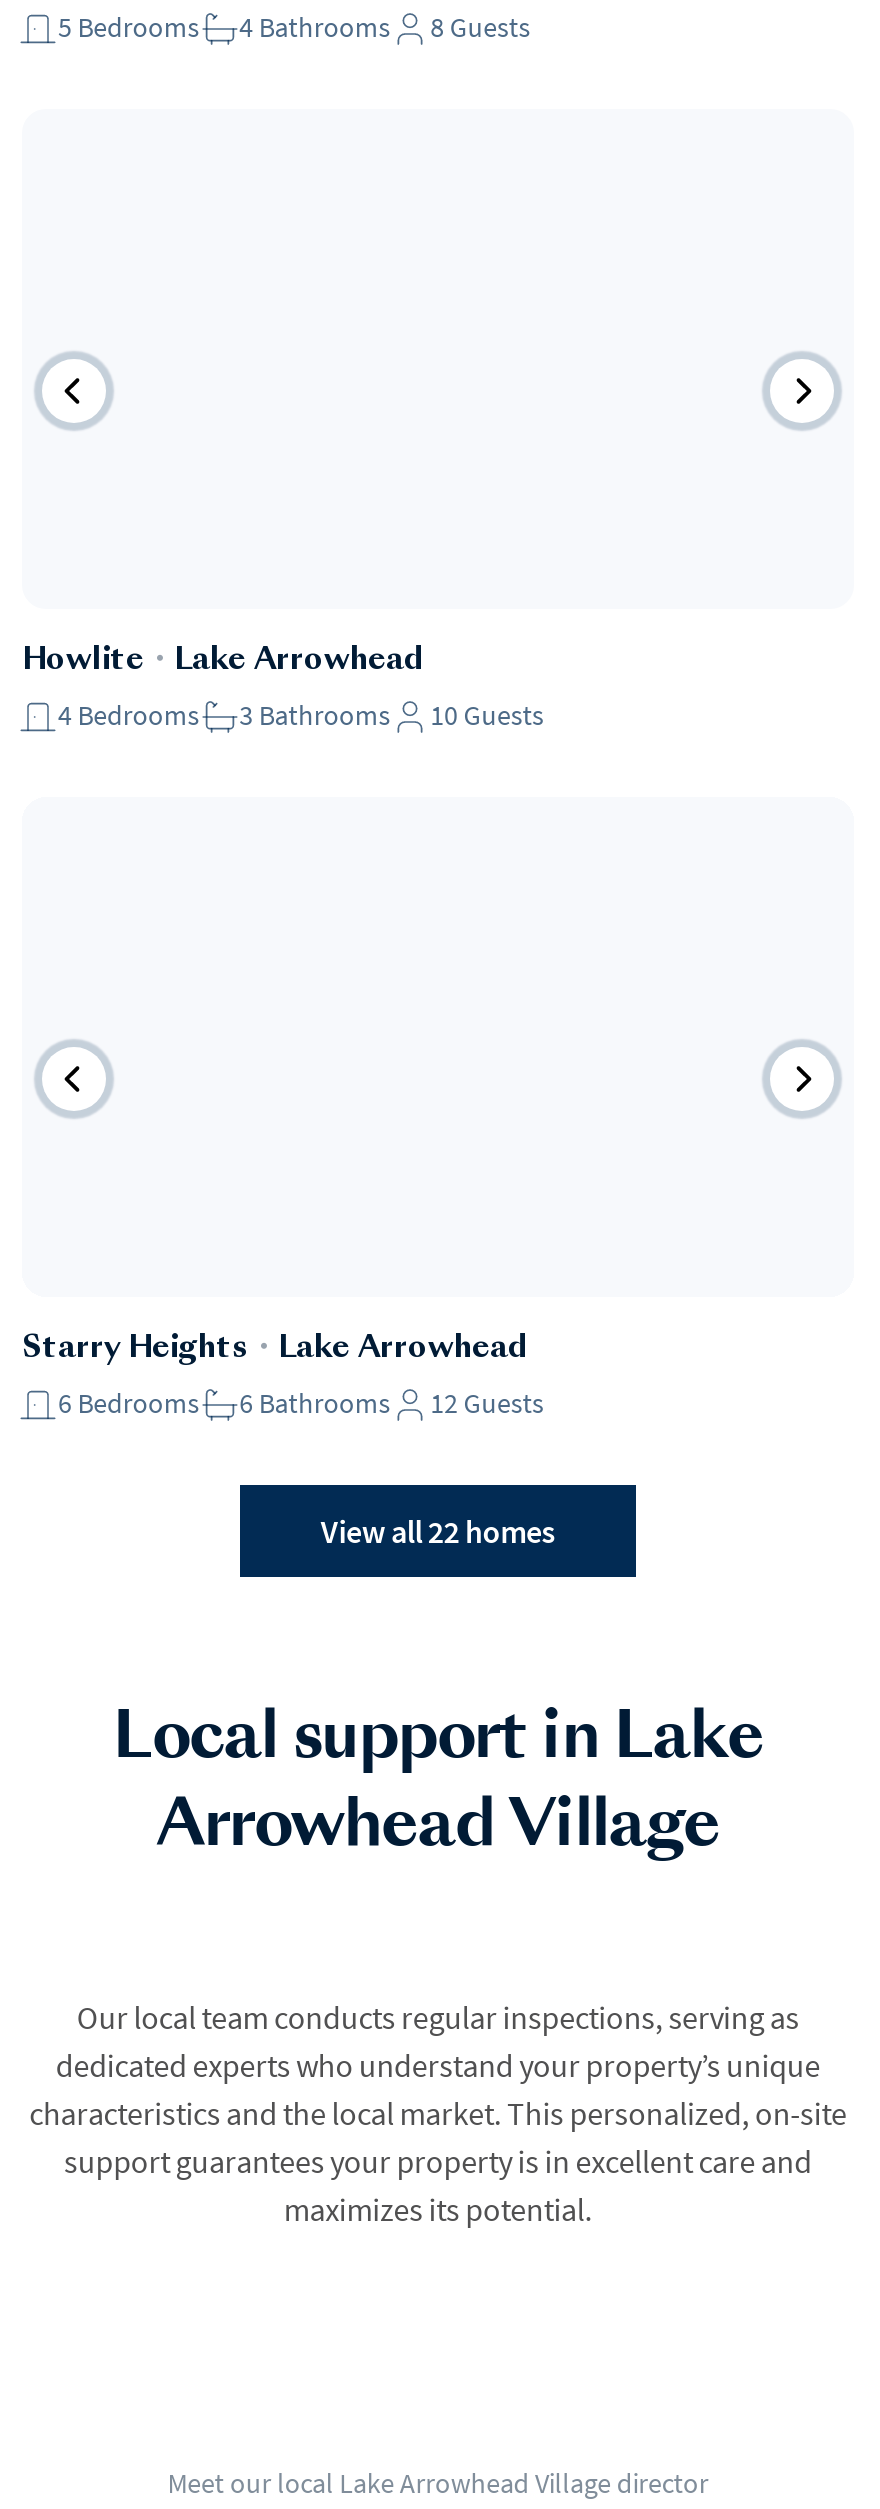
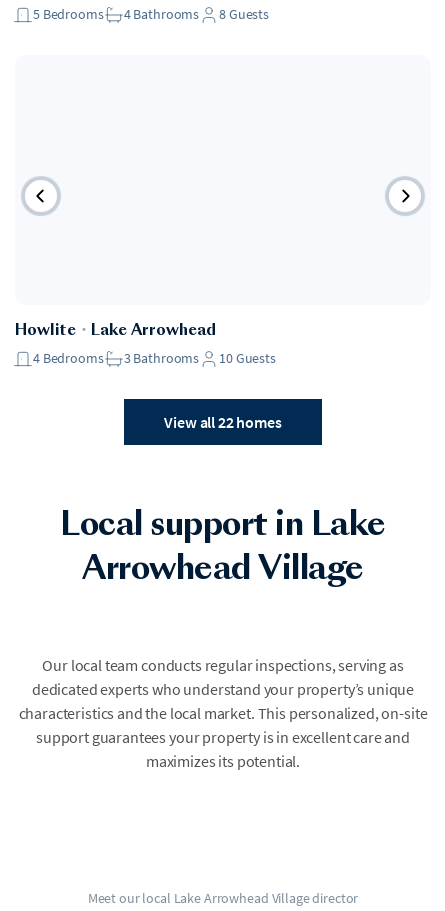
[22,1335,544,1421] Starry Heights・Lake Arrowhead | 6 Bedrooms | 6 Bathrooms | 12 Guests -> none

